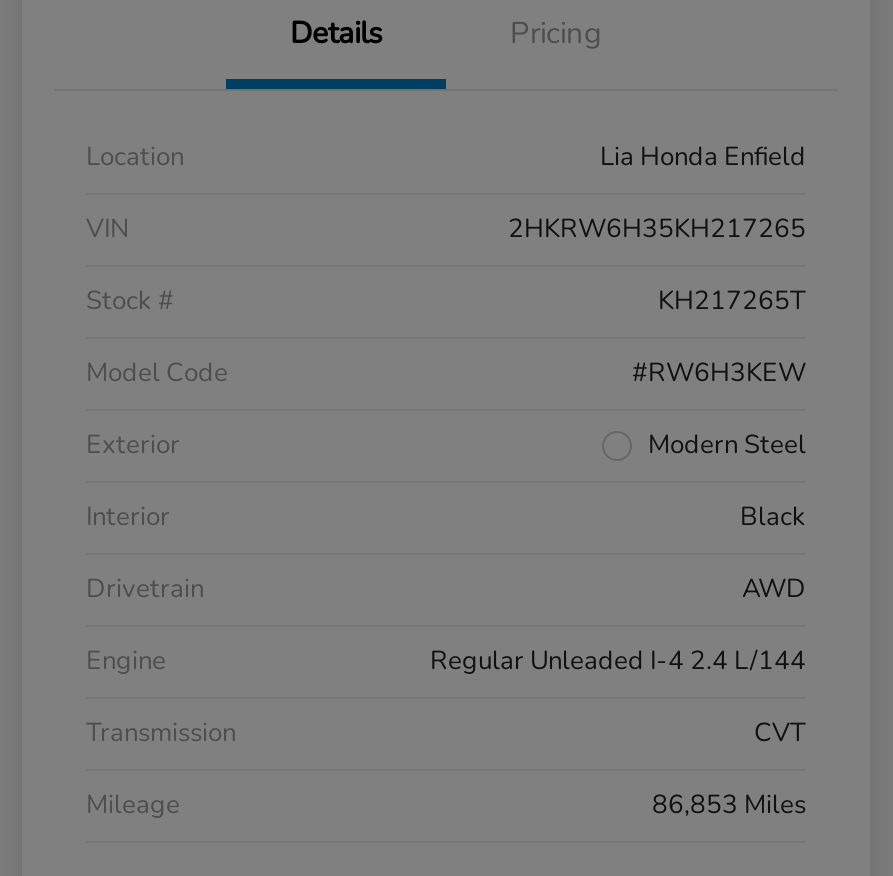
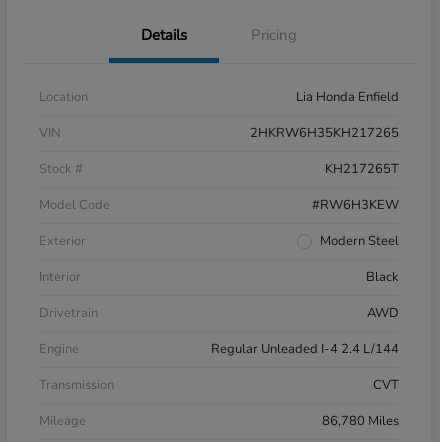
[652,787,806,823] 86,853 Miles -> [322,412,399,430] 86,780 Miles

